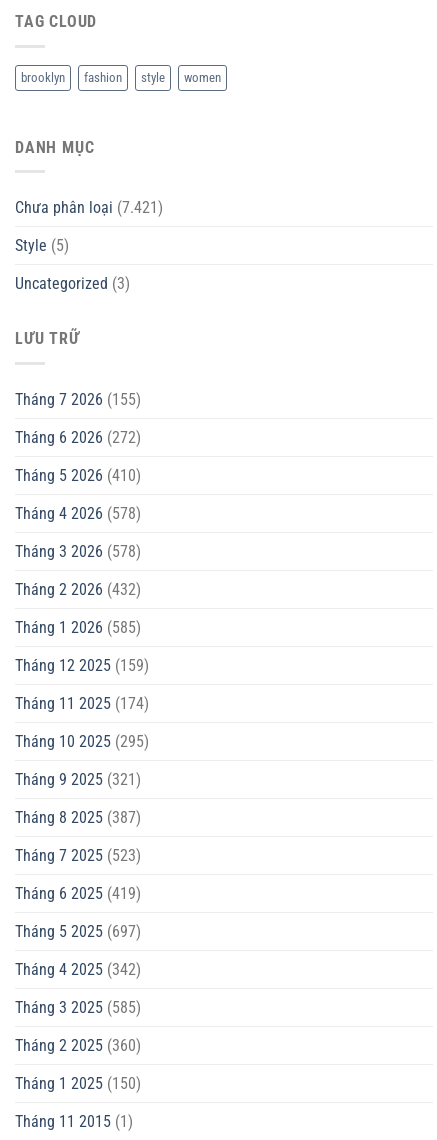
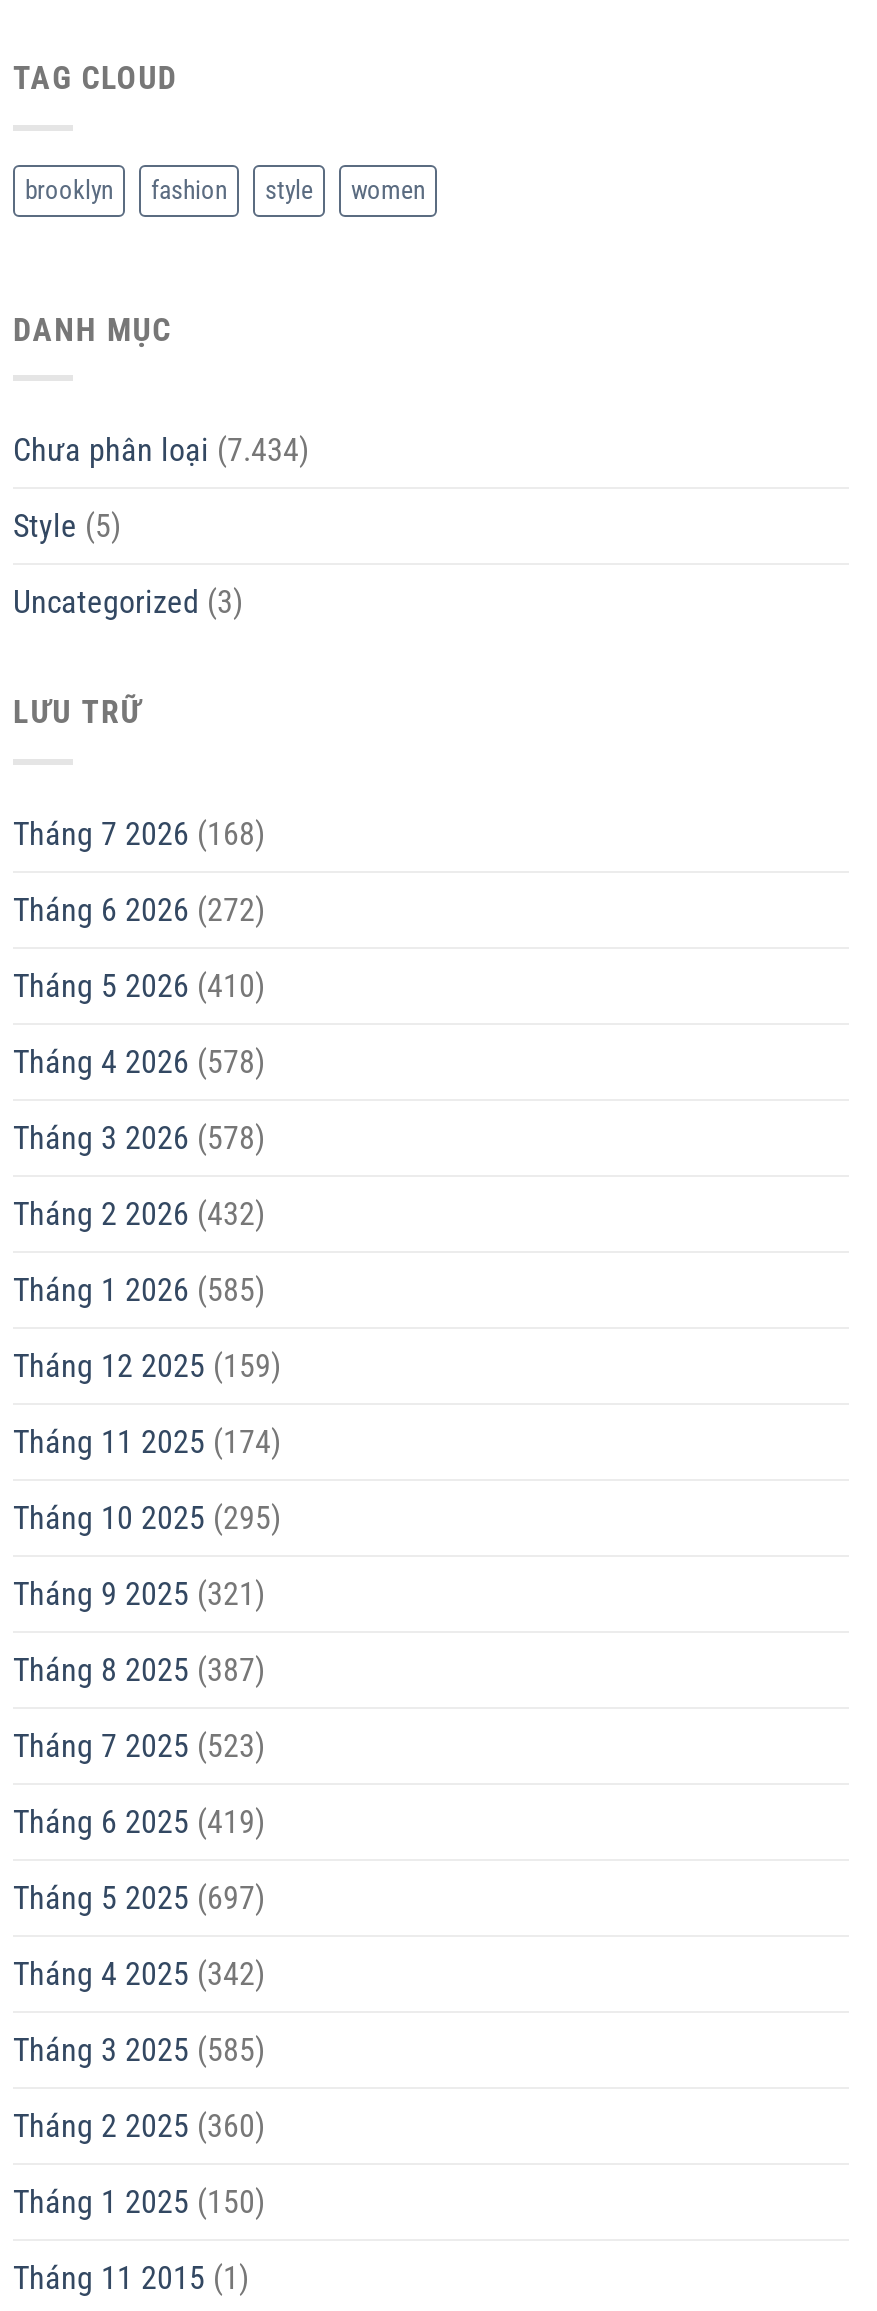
[15,198,163,217] Chưa phân loại (7.421) -> [13,432,309,470] Chưa phân loại (7.434)
[15,390,141,409] Tháng 7 2026 (155) -> [13,815,265,853] Tháng 7 2026 (168)

